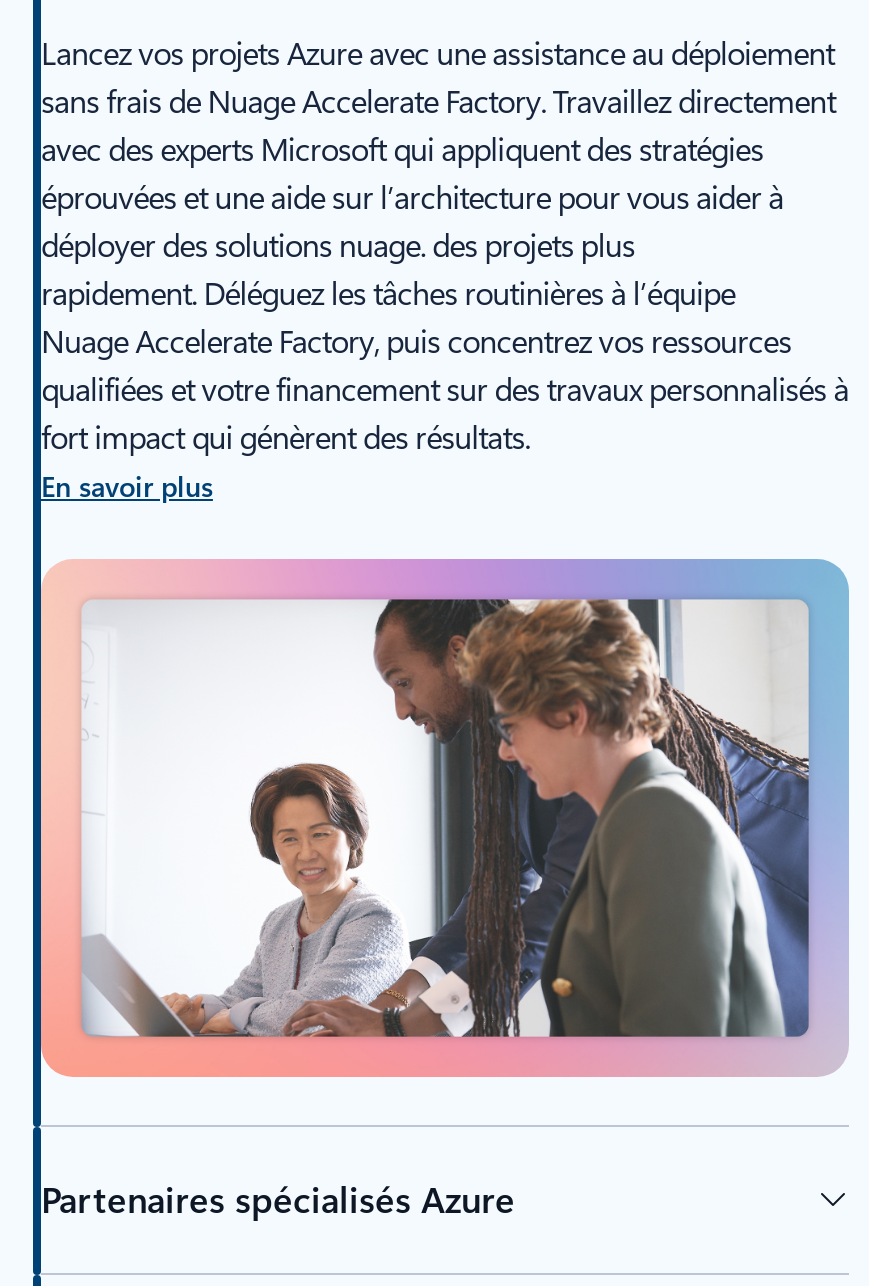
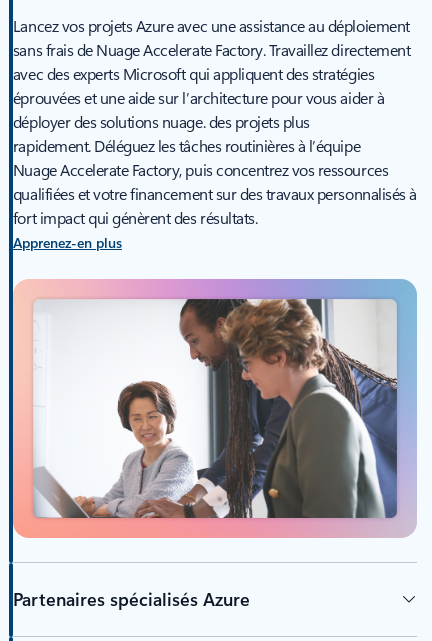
[41,467,213,505] En savoir plus -> [13,233,122,252] Apprenez-en plus

